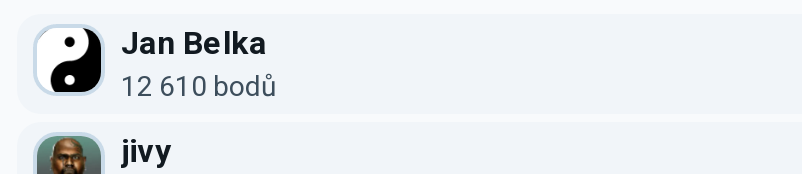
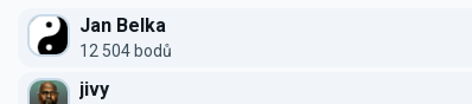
[121,69,277,101] 12 610 bodů -> [79,42,172,61] 12 504 bodů

